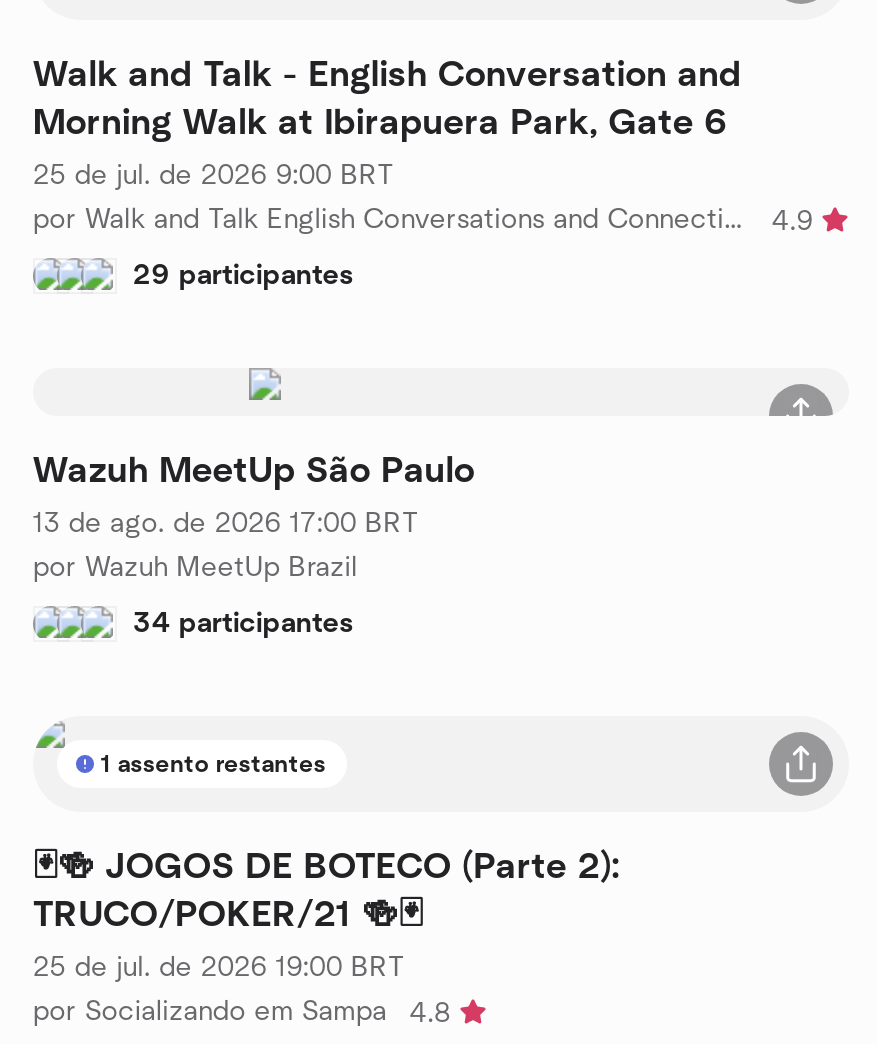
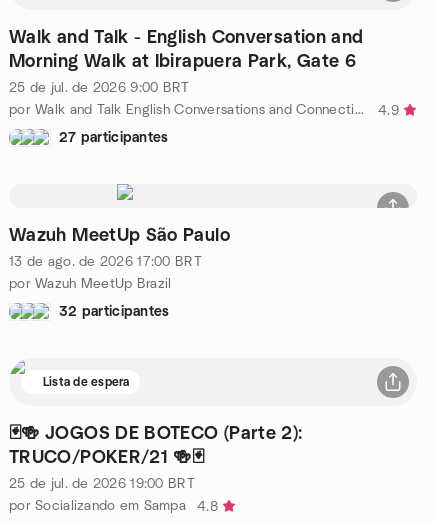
[133,261,354,289] 29 participantes -> [59,130,168,144] 27 participantes
[133,609,354,637] 34 participantes -> [59,304,169,318] 32 participantes
[101,751,326,775] 1 assento restantes -> [43,375,130,387] Lista de espera

